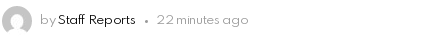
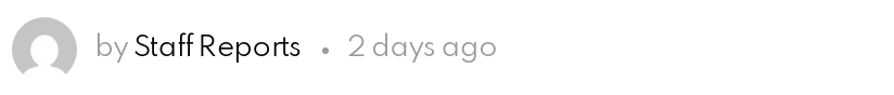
[40,14,248,27] by Staff Reports 22 minutes ago -> [94,35,497,63] by Staff Reports 2 days ago

